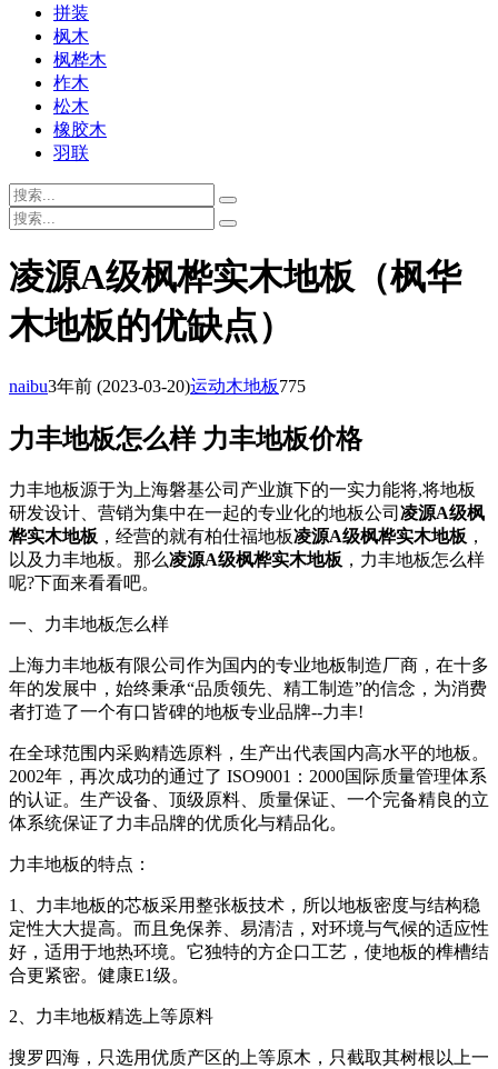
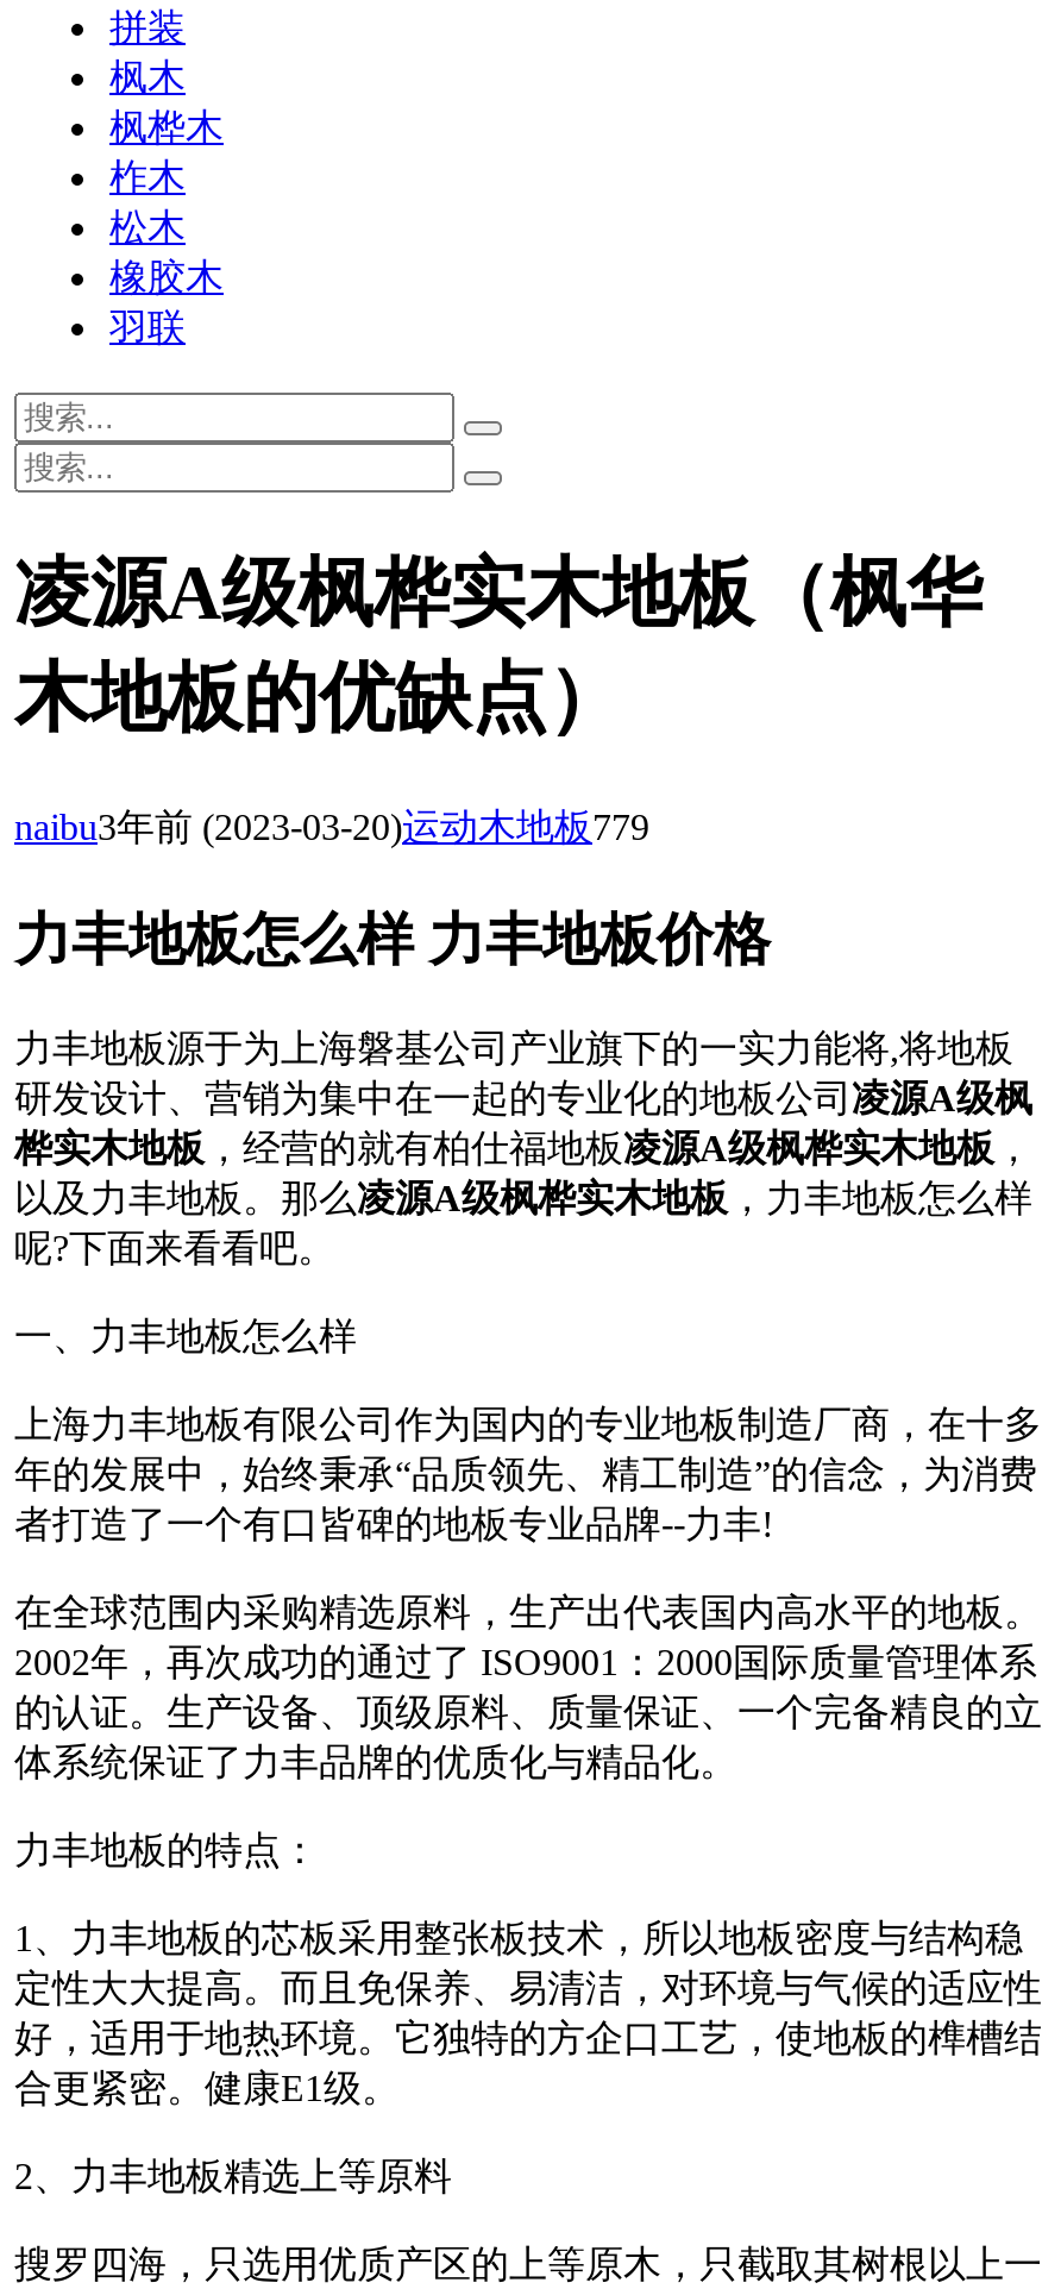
[9,377,306,395] naibu3年前(2023-03-20)运动木地板775 -> [14,806,649,847] naibu3年前(2023-03-20)运动木地板779

